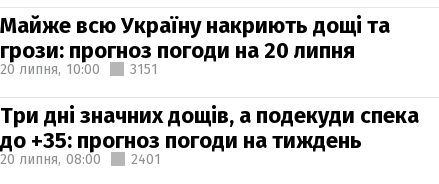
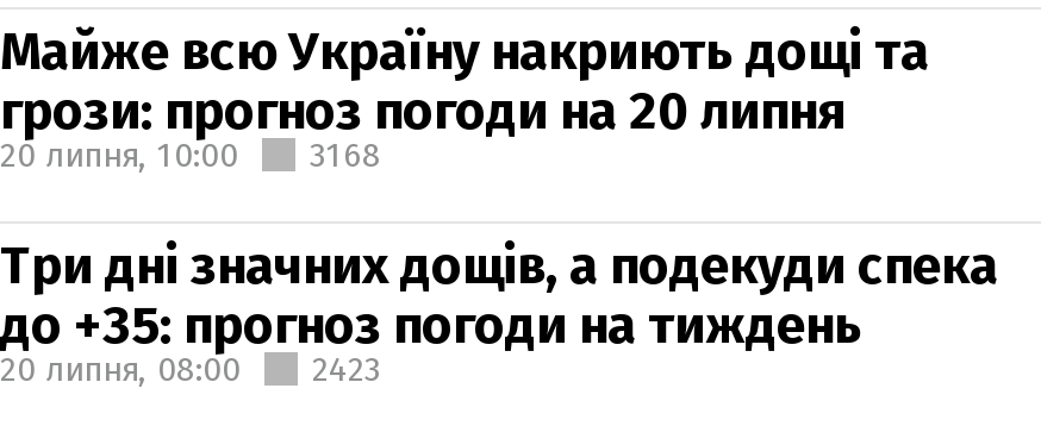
[0,60,158,77] 20 липня, 10:00 3151 -> [0,134,381,175] 20 липня, 10:00 3168
[0,150,161,167] 20 липня, 08:00 2401 -> [0,349,381,389] 20 липня, 08:00 2423

